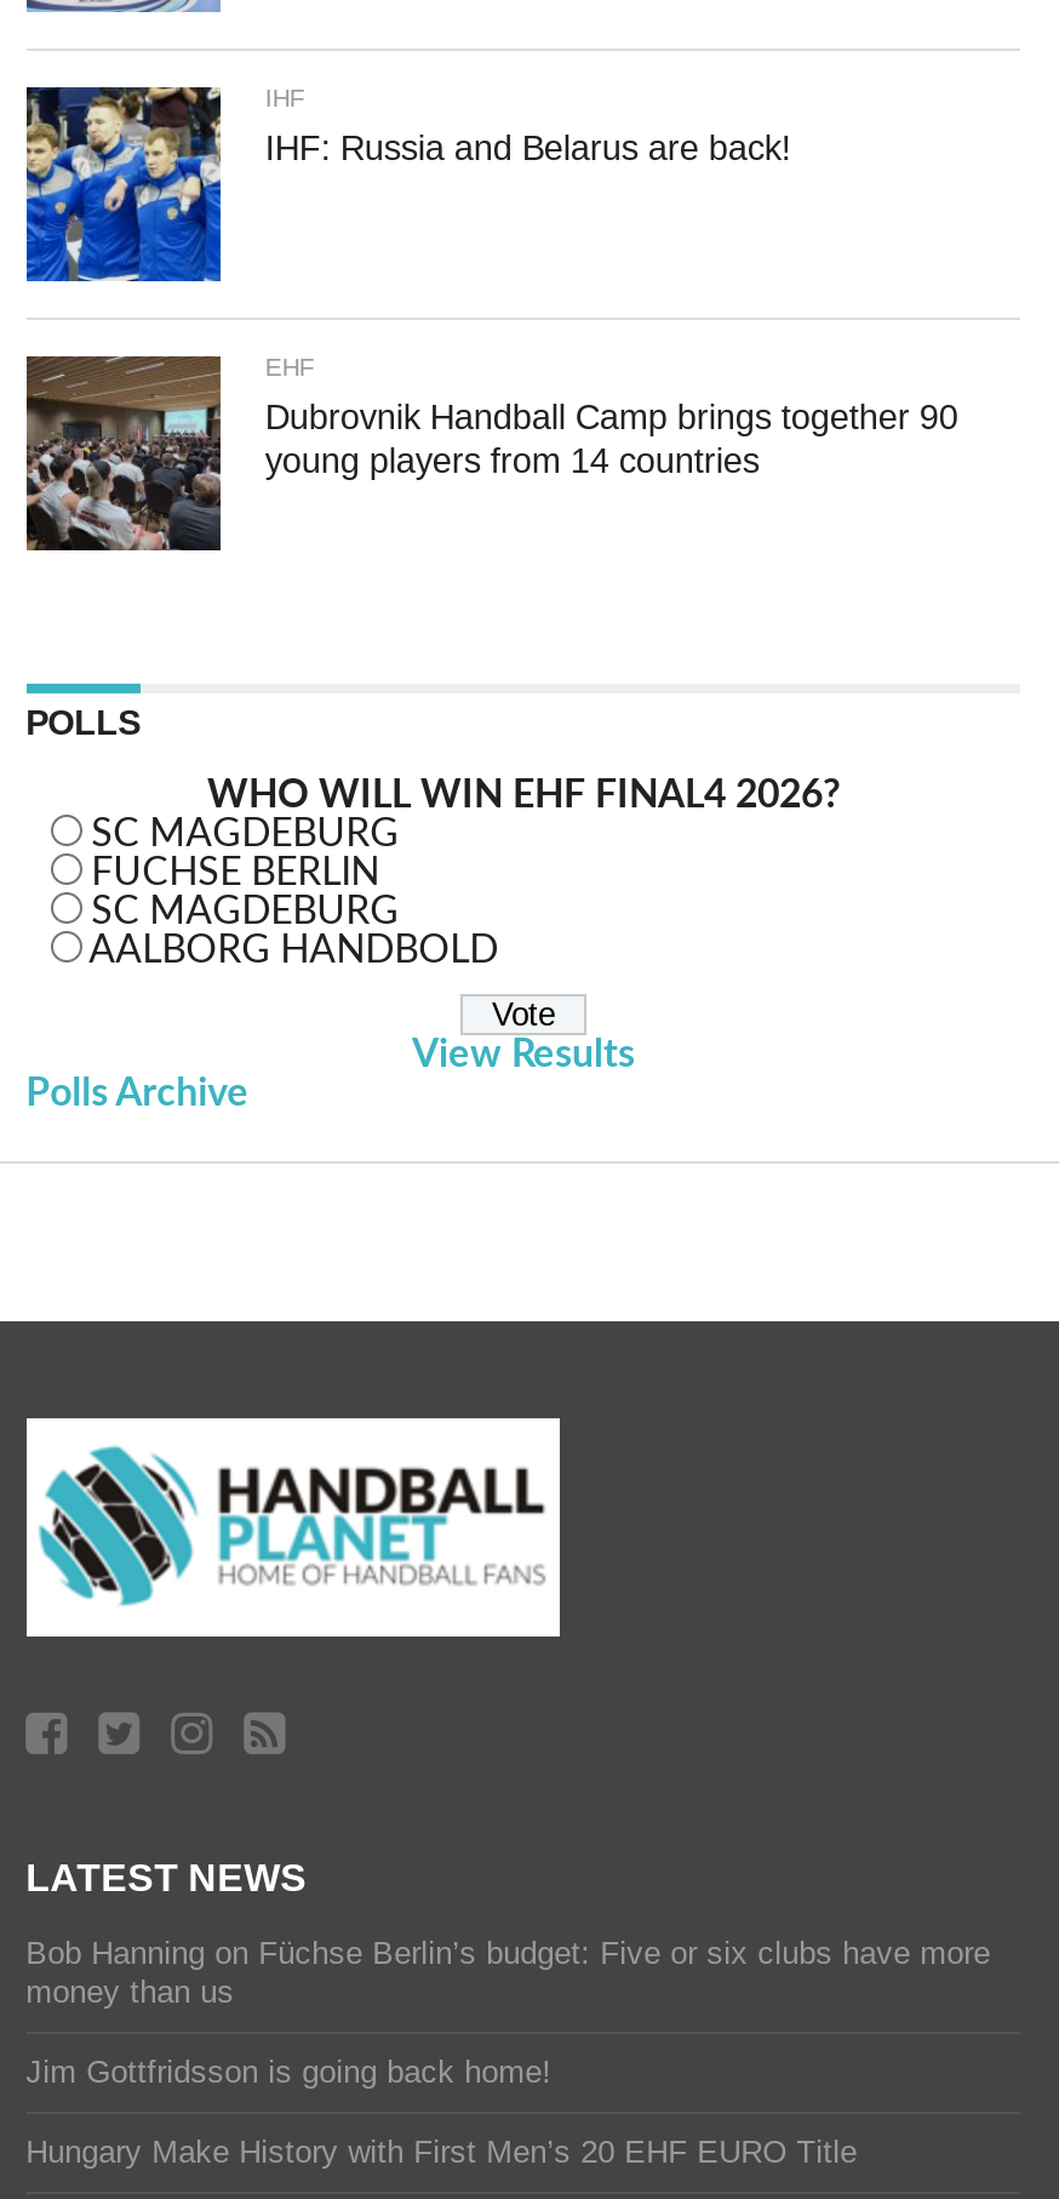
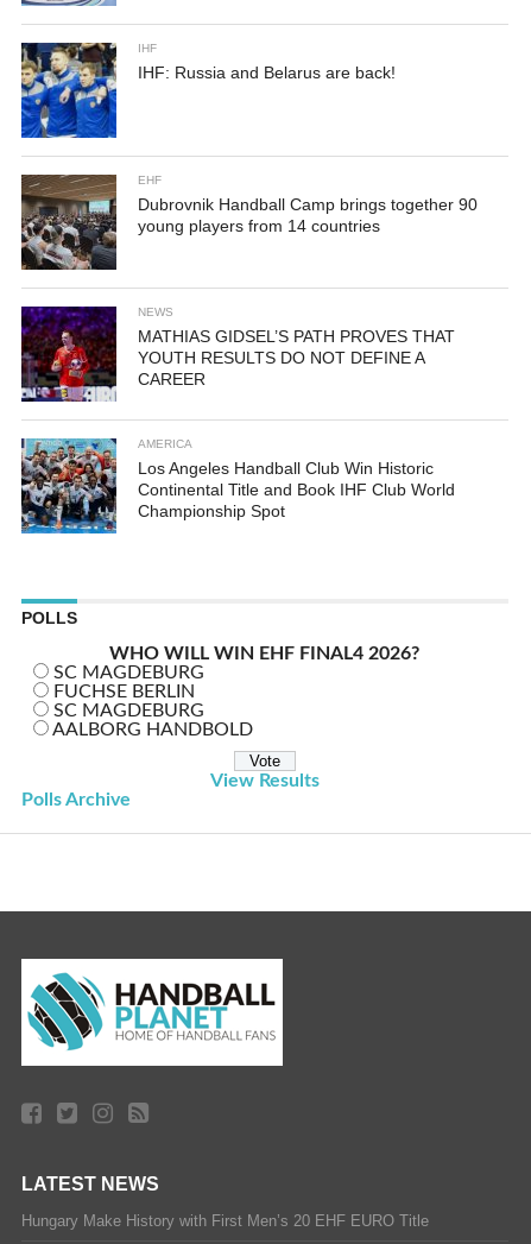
none -> [20,305,455,403] [image] | NEWS | MATHIAS GIDSEL’S PATH PROVES THAT | YOUTH RESULTS DO NOT DEFINE A | CAREER
none -> [20,437,455,535] [image] | AMERICA | Los Angeles Handball Club Win Historic | Continental Title and Book IHF Club World | Championship Spot
moved [26,703,840,1898] -> [21,608,420,1194]: [image] | POLLS | WHO WILL WIN EHF FINAL4 2026? | ... | Polls Archive | LATEST NEWS
[26,1935,990,2090] Bob Hanning on Füchse Berlin’s budget: Five or six clubs have more | money than us | Jim Gottfridsson is going back home! -> none

